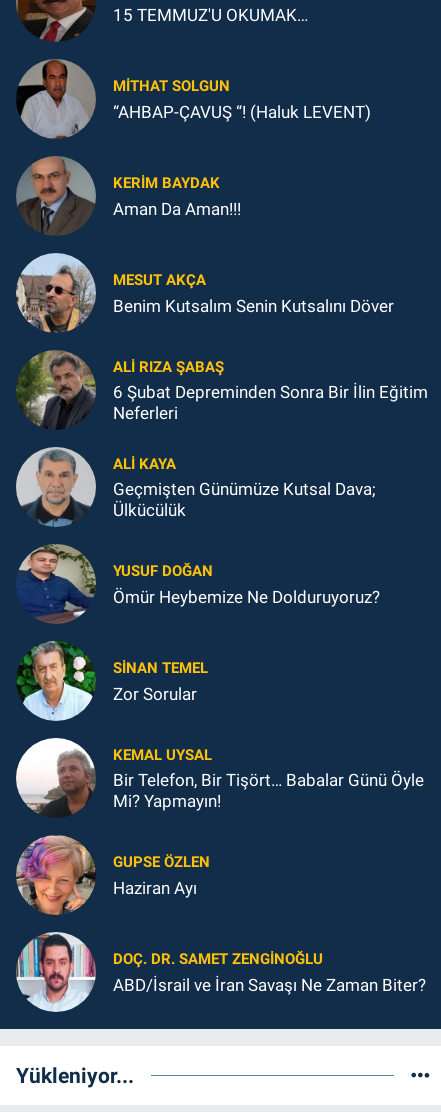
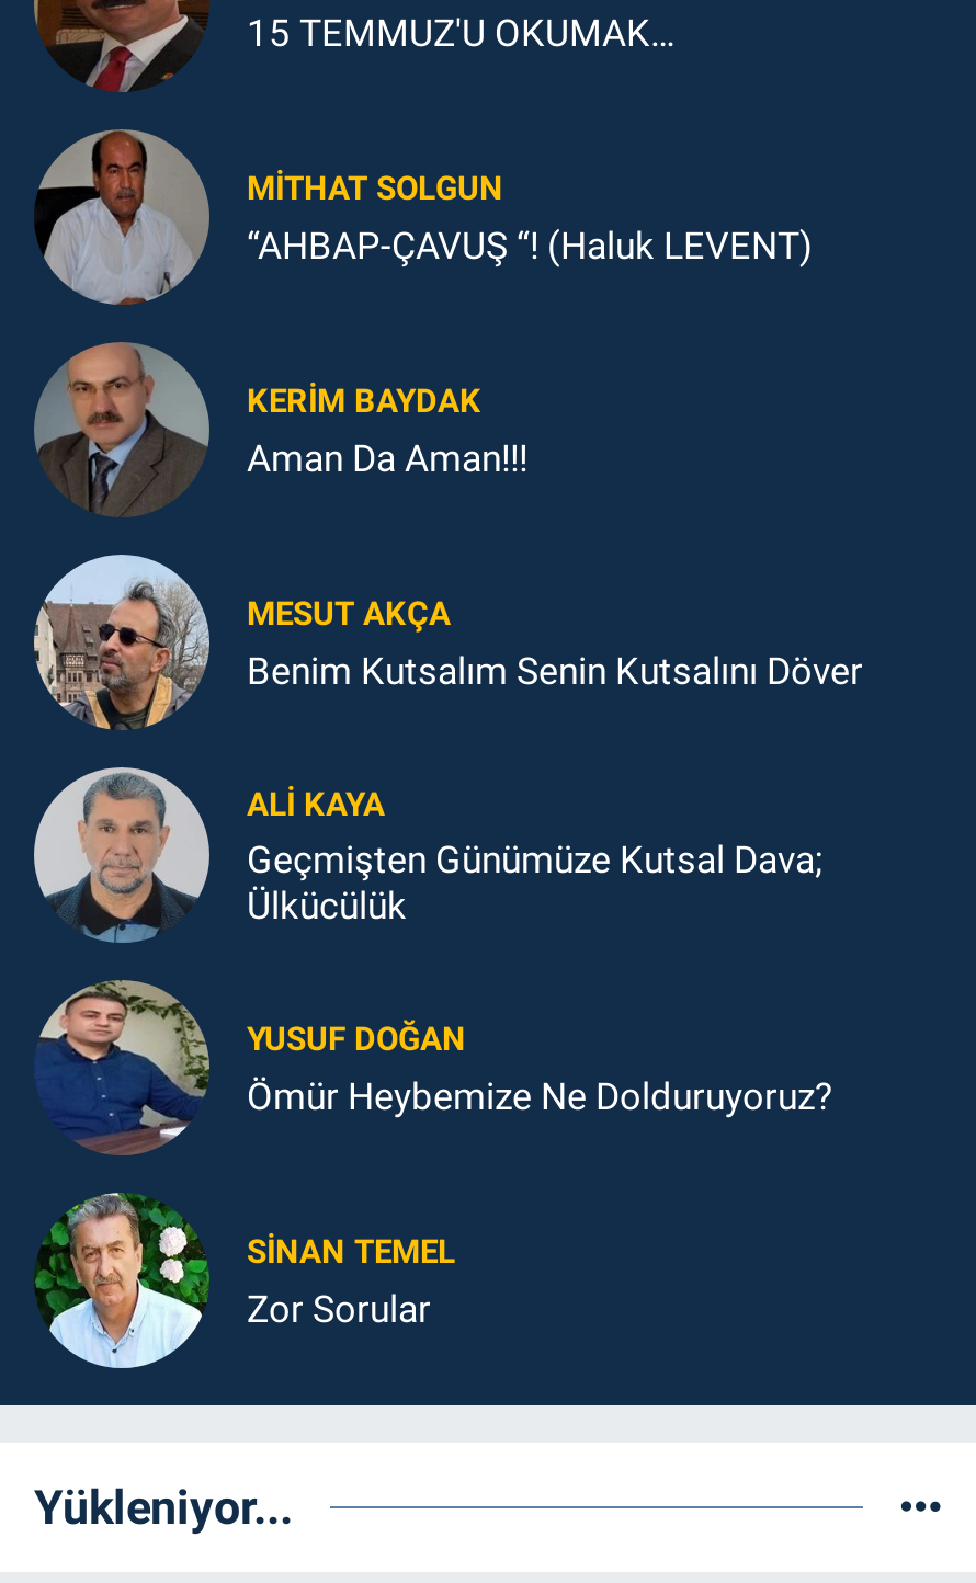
[16,351,428,430] [image] | ALI RIZA ŞABAŞ | 6 Şubat Depreminden Sonra Bir İlin Eğitim | Neferleri -> none
[22,746,424,898] [image] | KEMAL UYSAL | Bir Telefon, Bir Tişört… Babalar Günü Öyle | Mi? Yapmayın! | GUPSE ÖZLEN | Haziran Ayı -> none
[15,835,96,915] [image] -> none
[15,931,426,1003] [image] | DOÇ. DR. SAMET ZENGİNOĞLU | ABD/İsrail ve İran Savaşı Ne Zaman Biter? -> none

